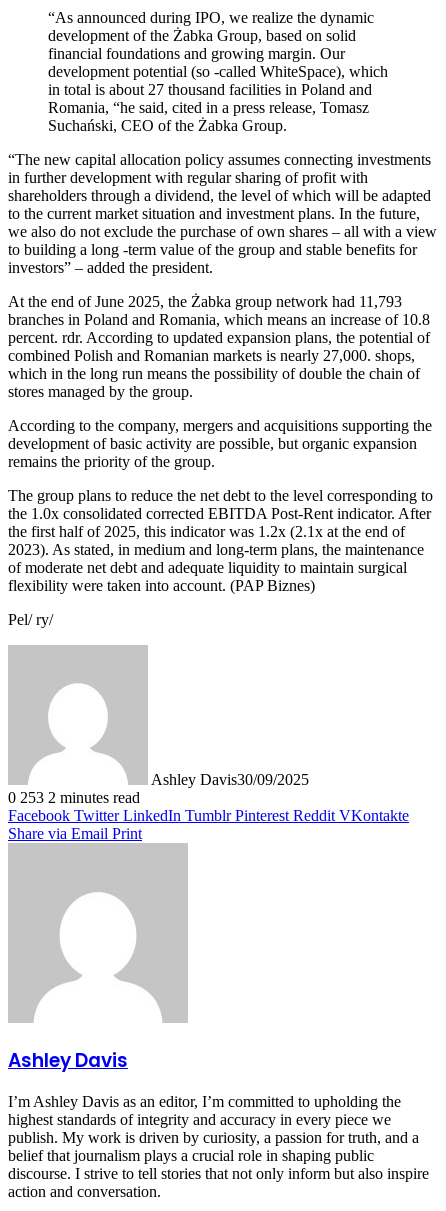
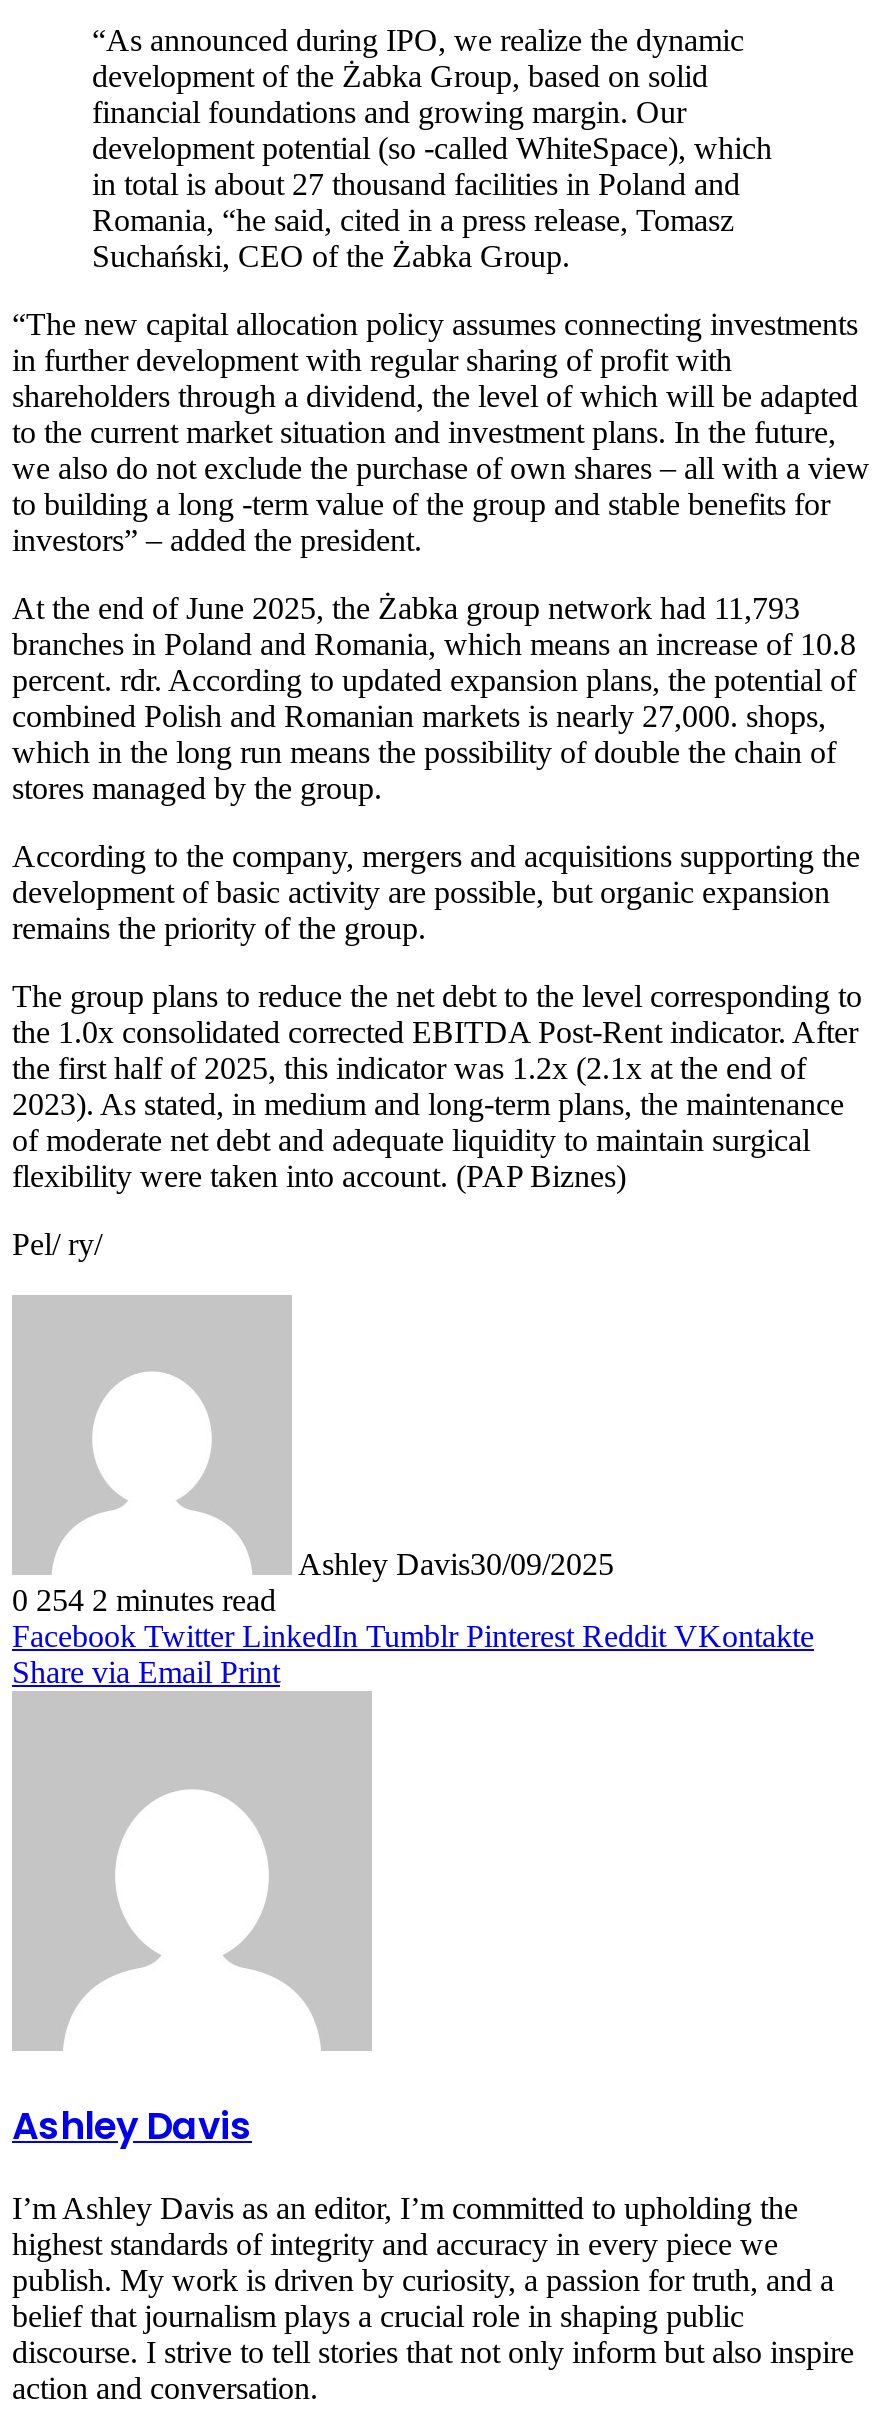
[8,789,140,806] 0 253 2 minutes read -> [12,1583,276,1617] 0 254 2 minutes read

